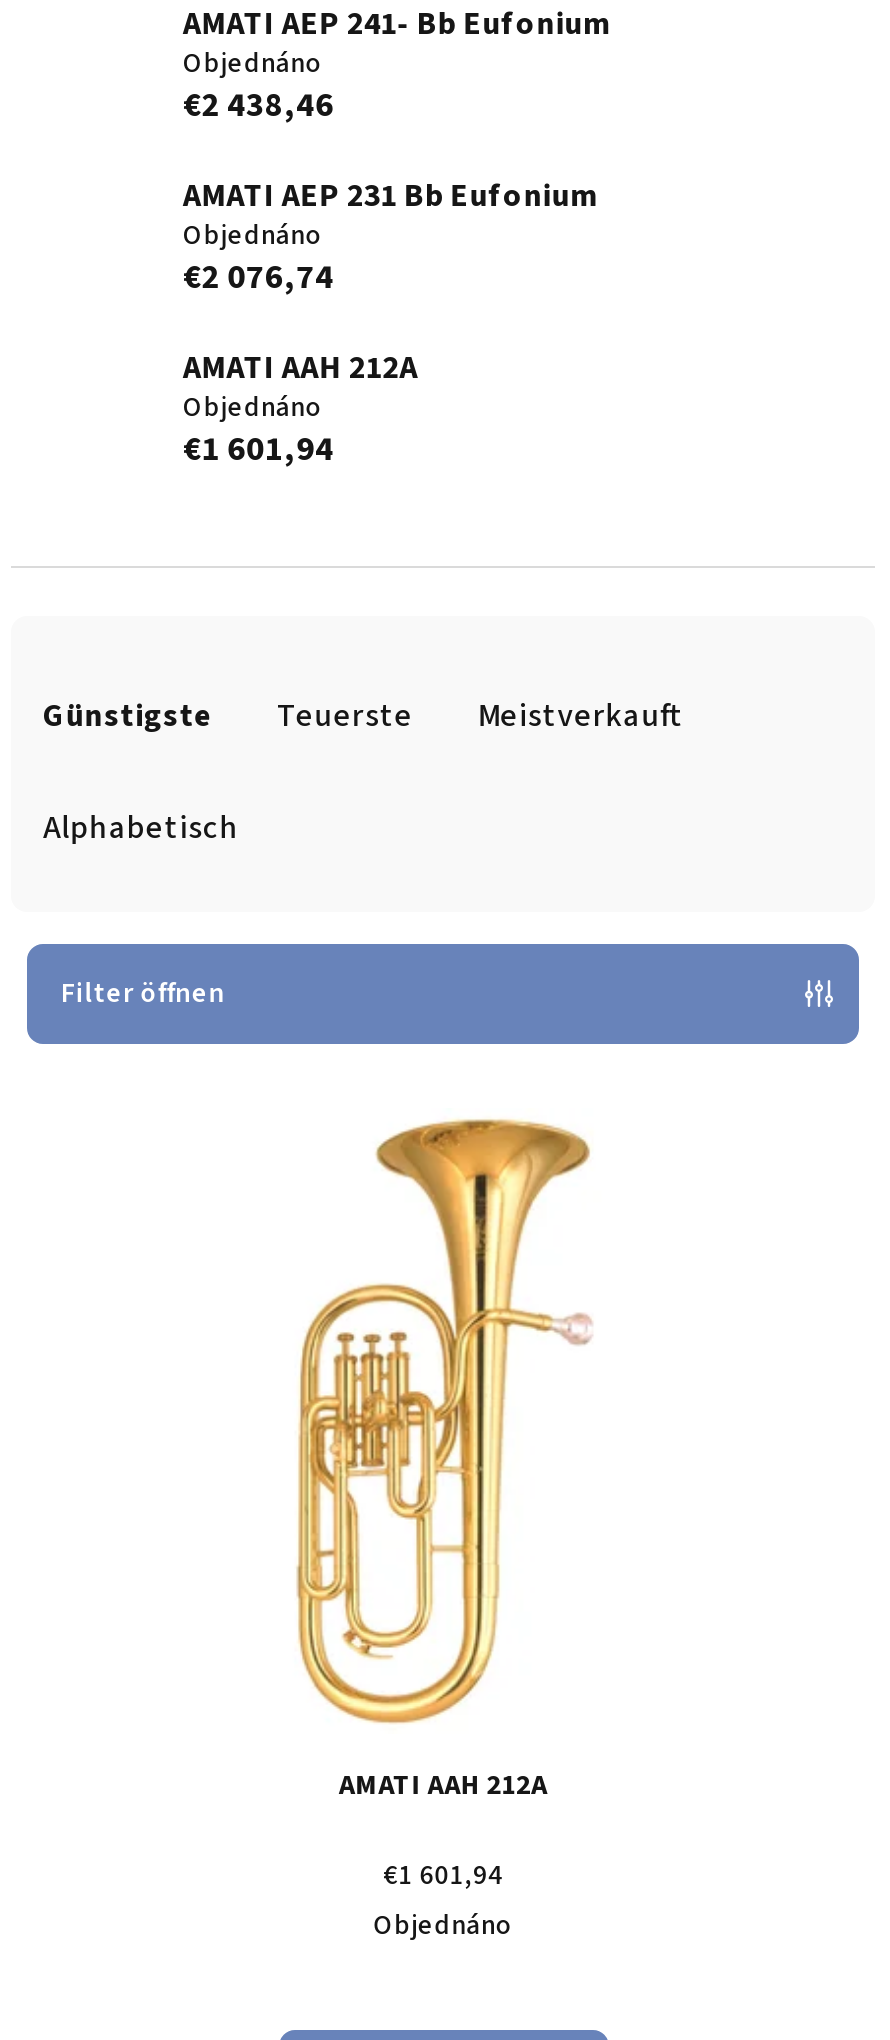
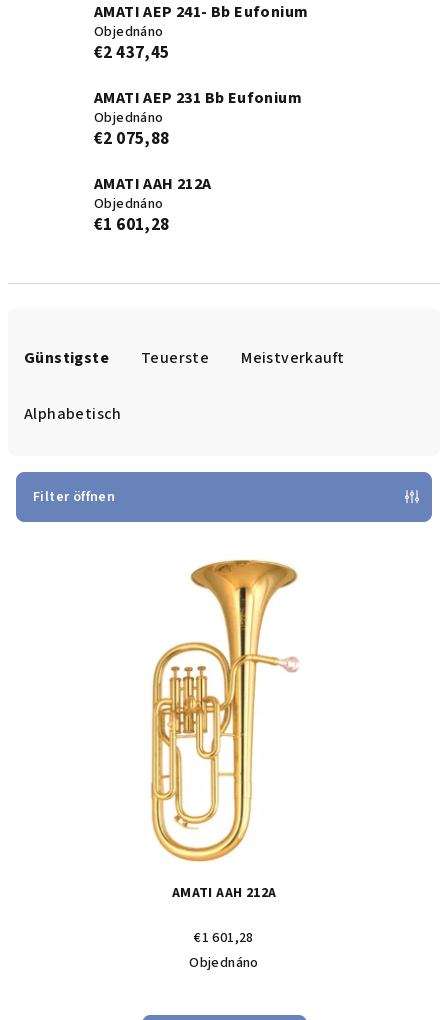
[183,82,334,130] €2 438,46 -> [94,41,170,65] €2 437,45
[183,254,334,302] €2 076,74 -> [94,127,170,151] €2 075,88
[183,426,334,474] €1 601,94 -> [94,213,170,237] €1 601,28
[383,1855,503,1895] €1 601,94 -> [194,928,254,948] €1 601,28

